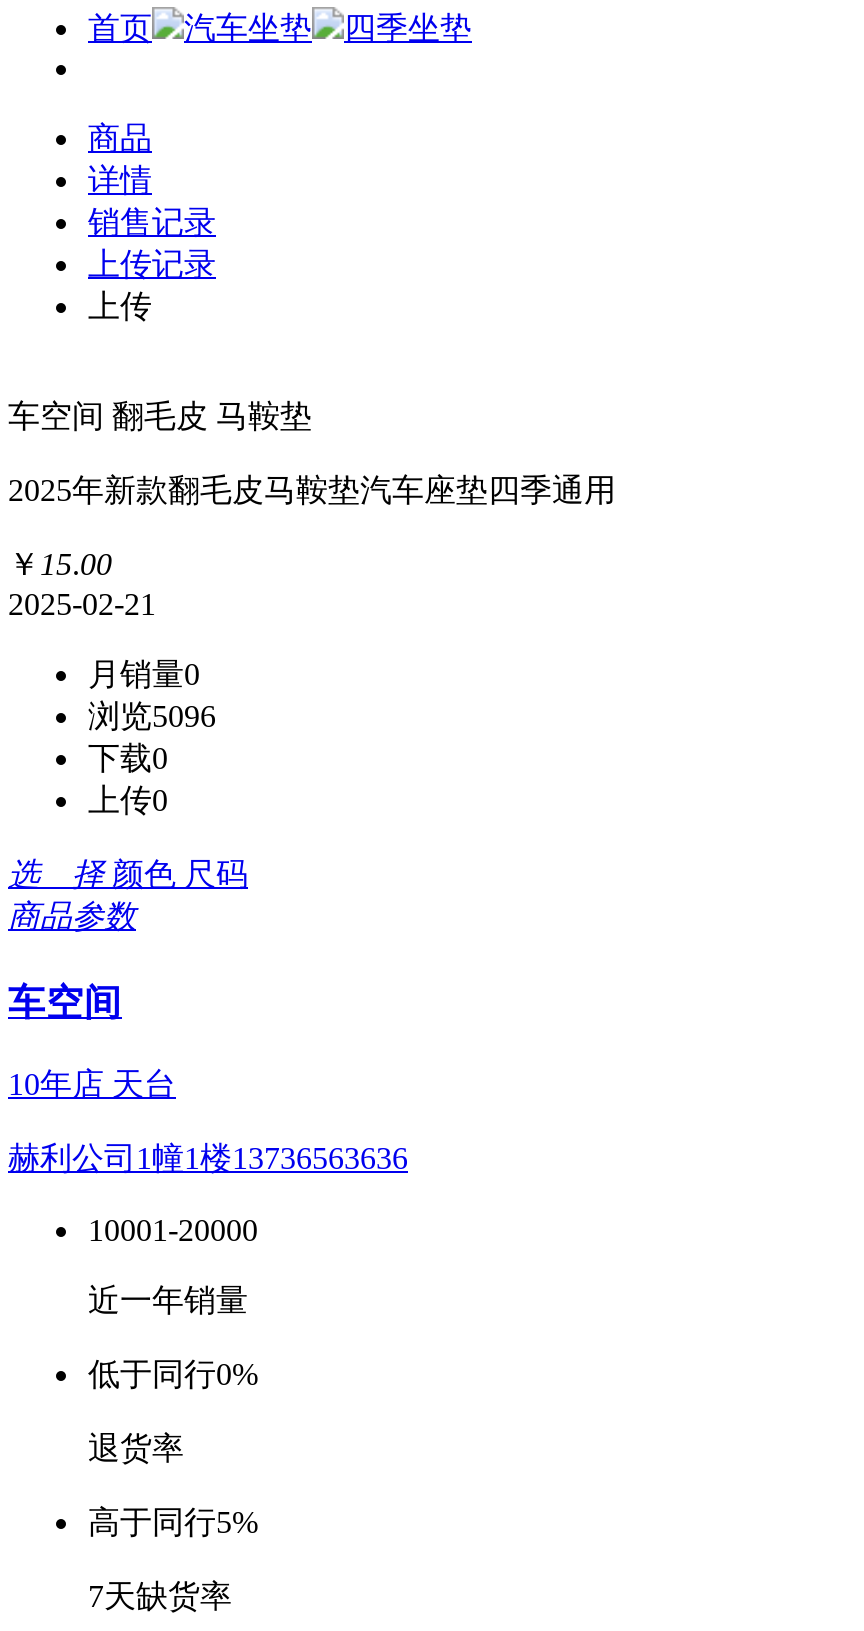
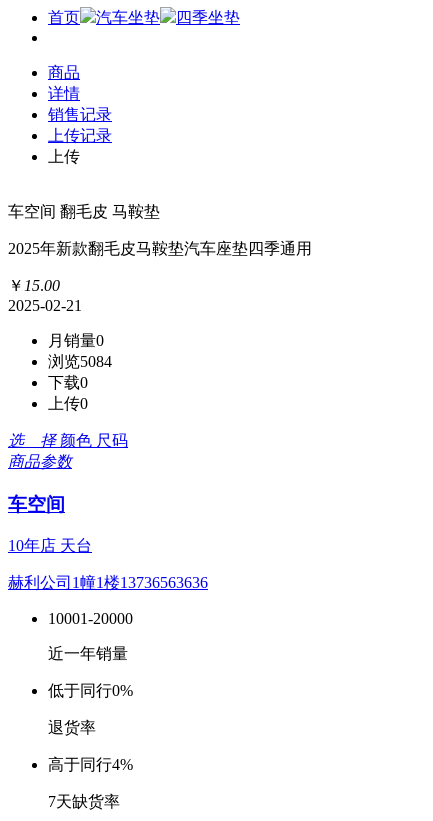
[88,699,216,733] 浏览5096 -> [48,353,112,370] 浏览5084
[88,1506,258,1540] 高于同行5% -> [48,756,133,773] 高于同行4%

